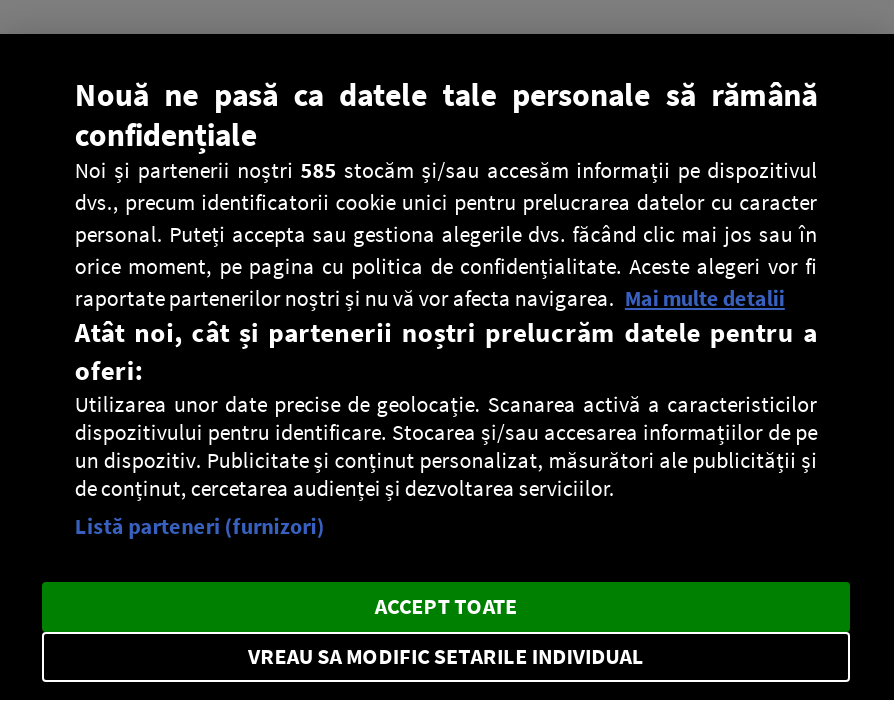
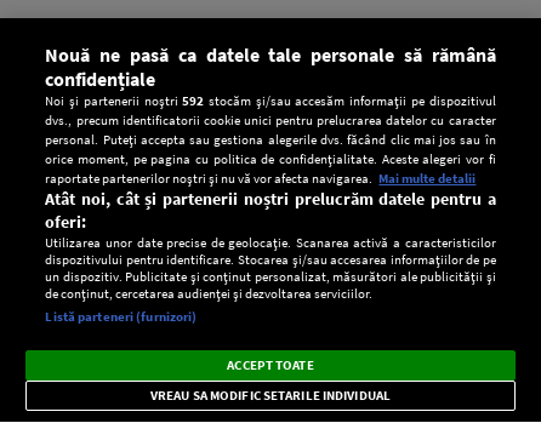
[75,156,817,184] Noi și partenerii noștri 585 stocăm și/sau accesăm informații pe dispozitivul -> [45,92,496,109] Noi și partenerii noștri 592 stocăm și/sau accesăm informații pe dispozitivul

